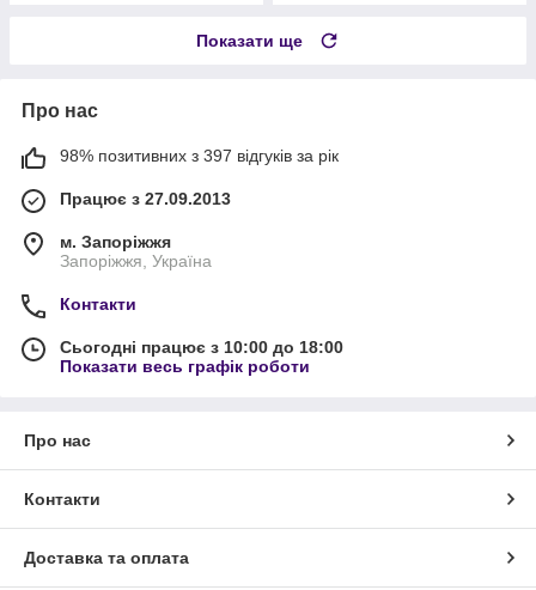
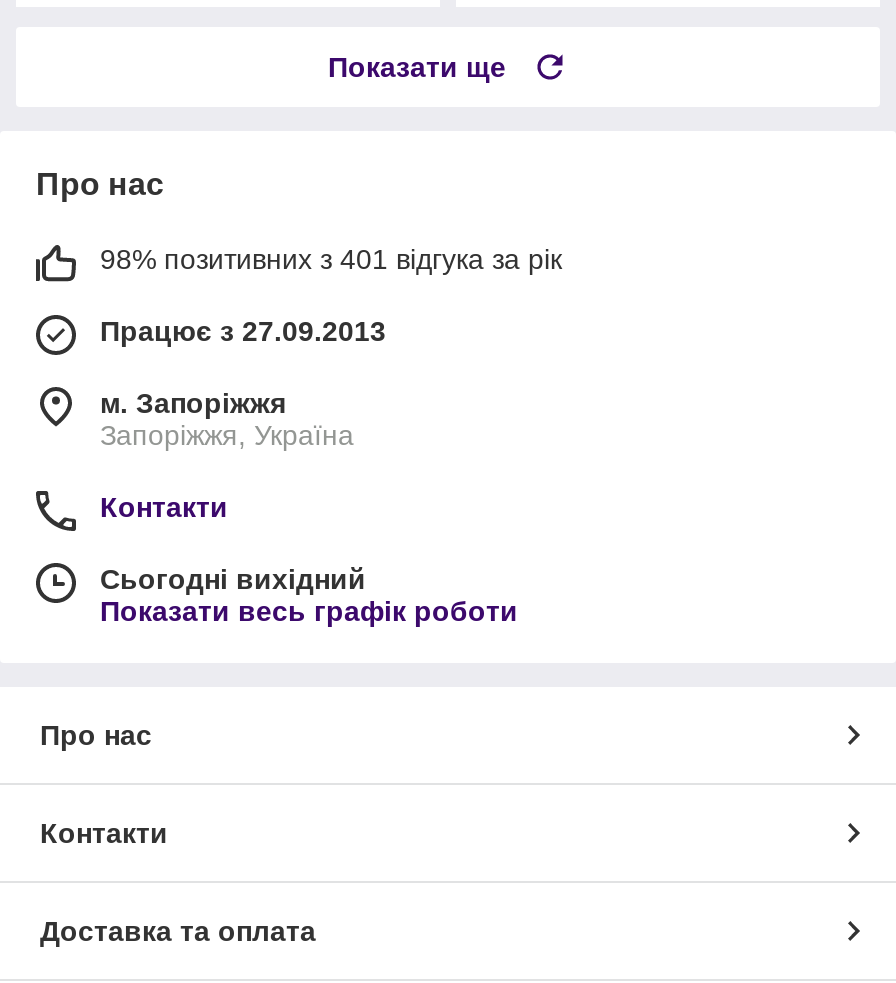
[60,146,339,166] 98% позитивних з 397 відгуків за рік -> [100,244,562,276] 98% позитивних з 401 відгука за рік
[60,338,343,357] Сьогодні працює з 10:00 до 18:00 -> [100,564,366,596] Сьогодні вихідний

